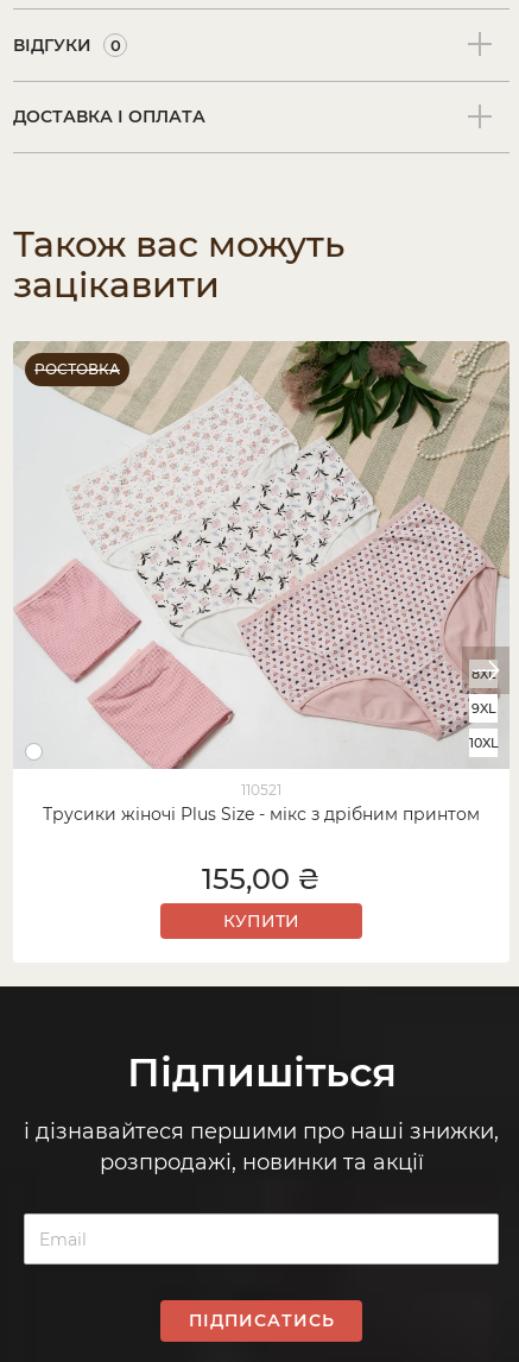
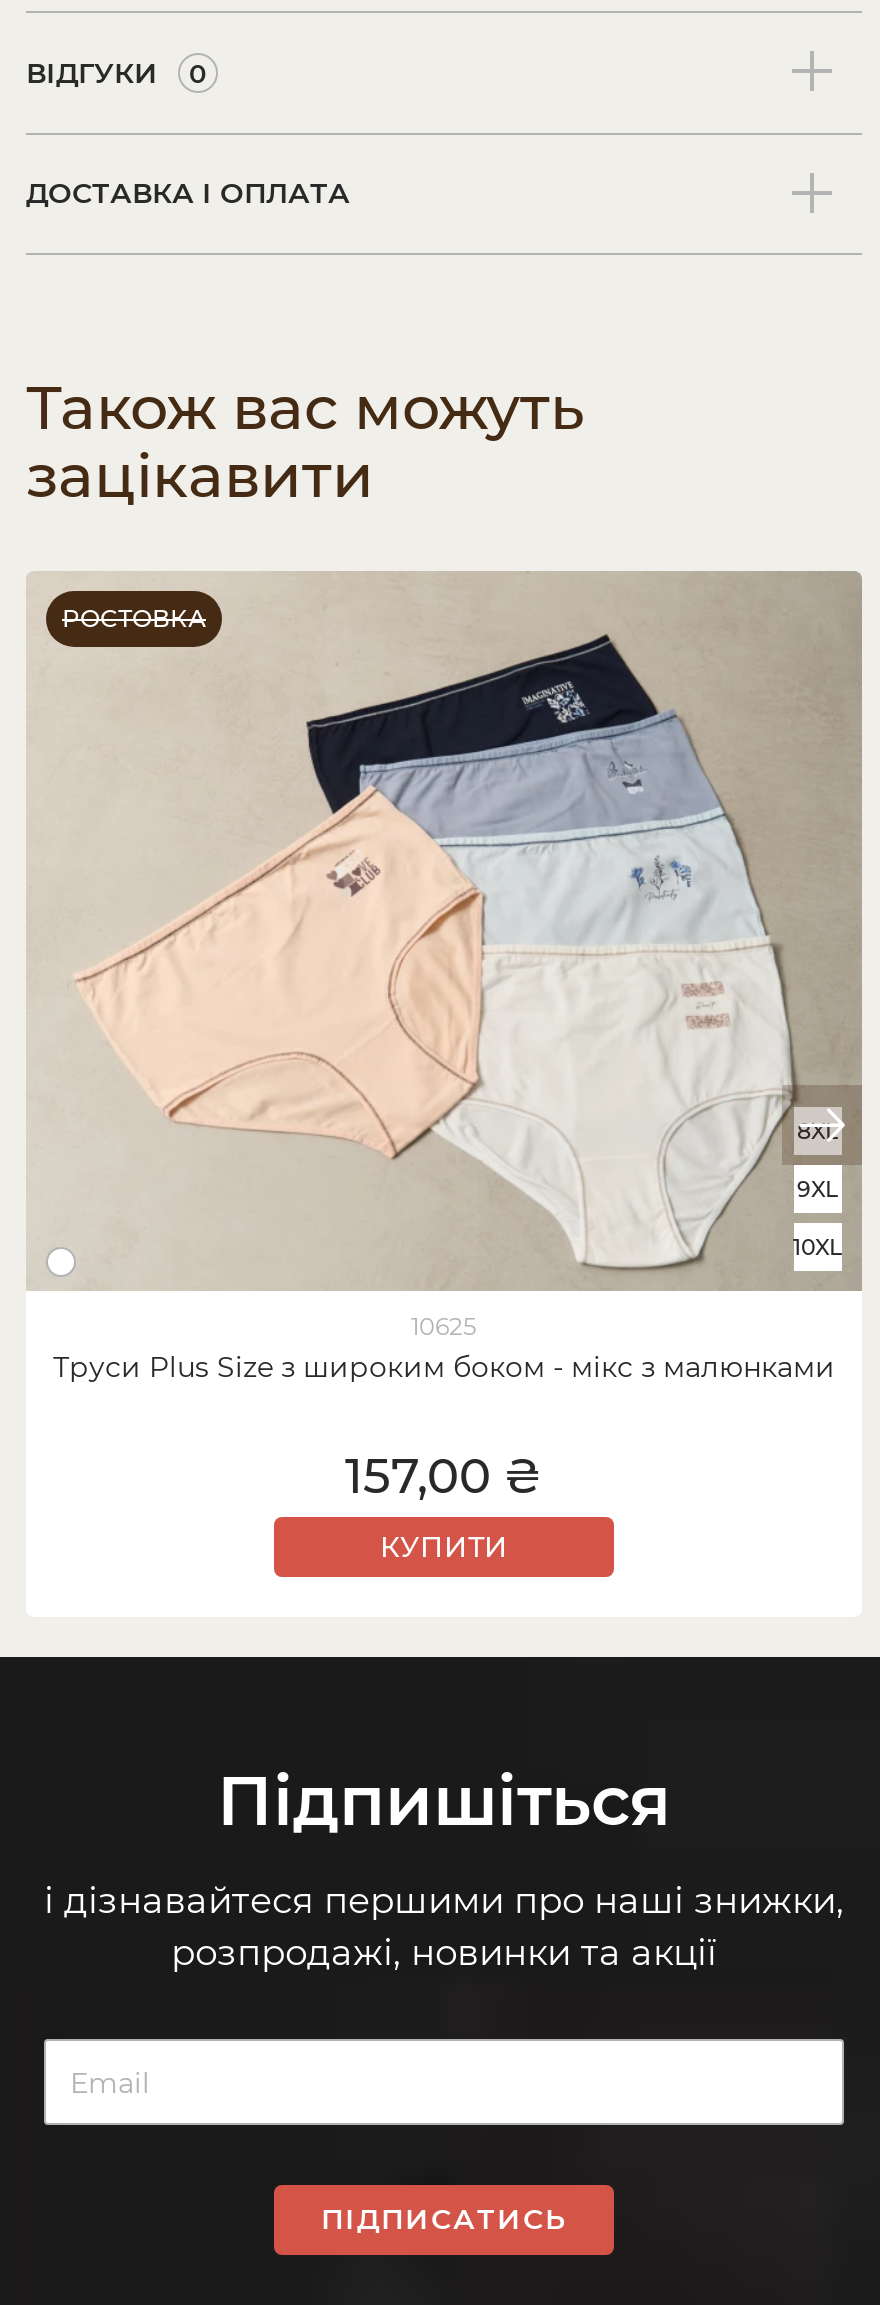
[14,340,508,825] [image] | 110521 | Трусики жіночі Plus Size - мікс з дрібним принтом -> [28,571,862,1385] [image] | 10625 | Труси Plus Size з широким боком - мікс з малюнками
[202,862,321,896] 155,00 ₴ -> [345,1447,543,1505] 157,00 ₴

